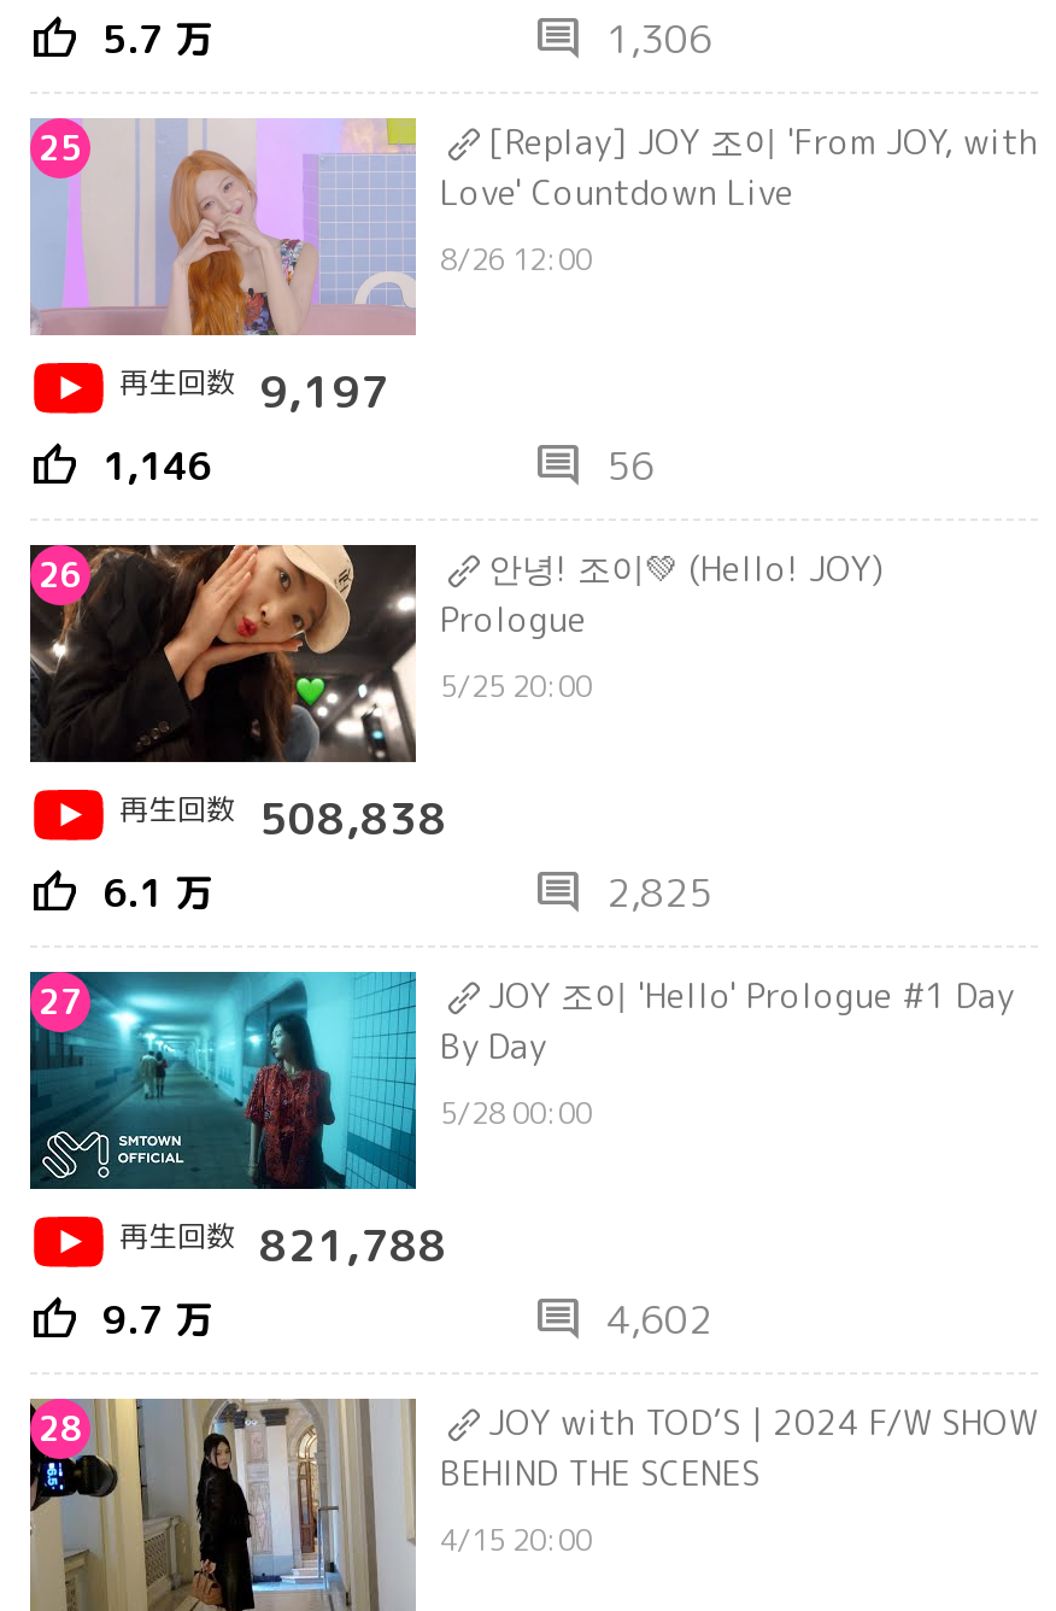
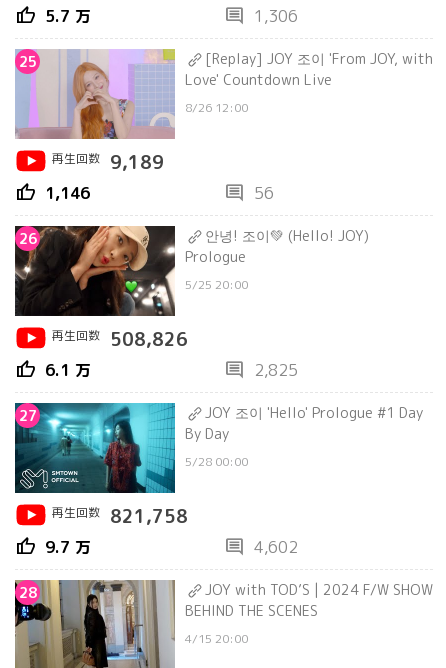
[119,362,389,423] 再生回数 9,197 -> [52,150,164,175] 再生回数 9,189
[119,789,447,850] 再生回数 508,838 -> [52,327,188,352] 再生回数 508,826
[119,1216,447,1277] 再生回数 821,788 -> [52,504,188,529] 再生回数 821,758

